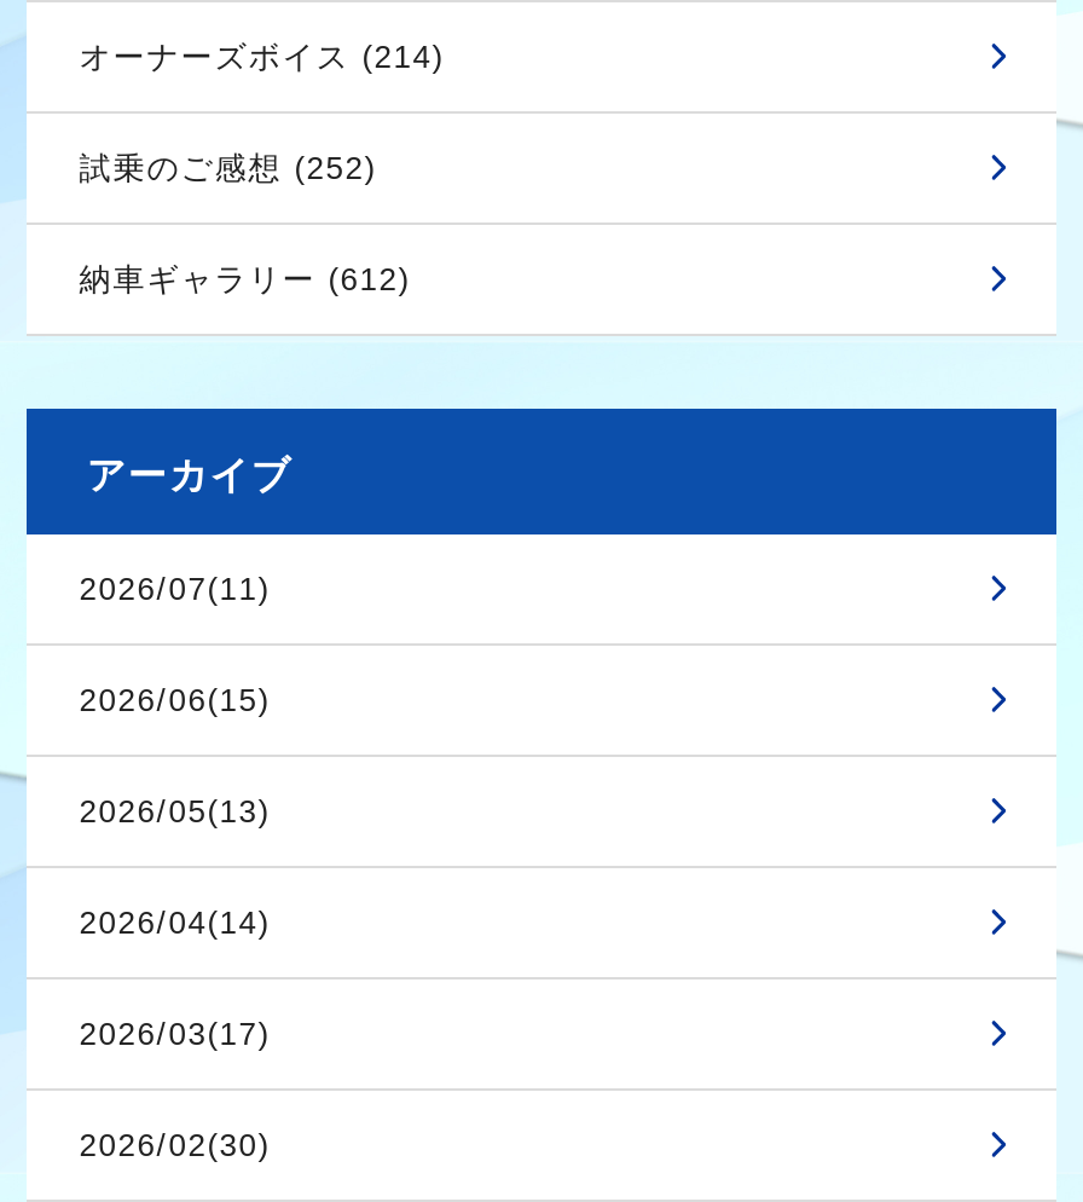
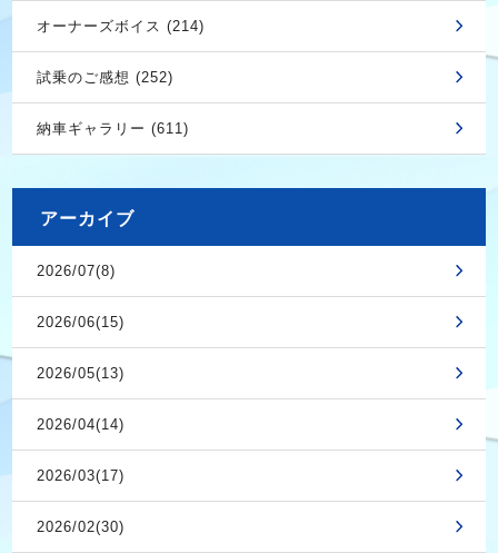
[79,261,410,297] 納車ギャラリー (612) -> [36,120,189,137] 納車ギャラリー (611)
[79,571,270,607] 2026/07(11) -> [36,262,115,279] 2026/07(8)

